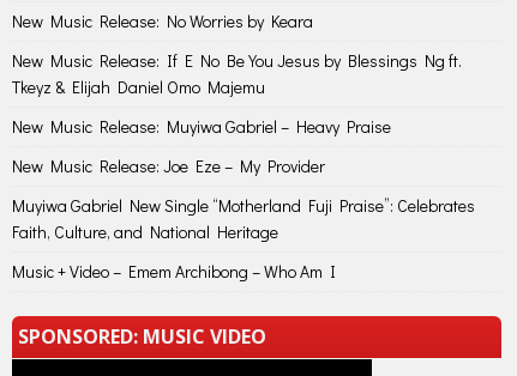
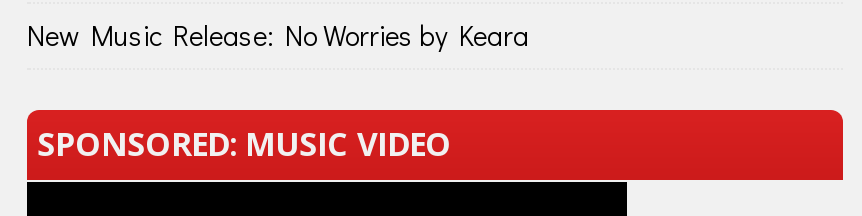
[12,48,475,282] New Music Release: If E No Be You Jesus by Blessings Ng ft. | Tkeyz & Elijah Daniel Omo Majemu | New Music Release: Muyiwa Gabriel – Heavy Praise | New Music Release: Joe Eze – My Provider | Muyiwa Gabriel New Single “Motherland Fuji Praise”: Celebrates | Faith, Culture, and National Heritage | Music + Video – Emem Archibong – Who Am I -> none

